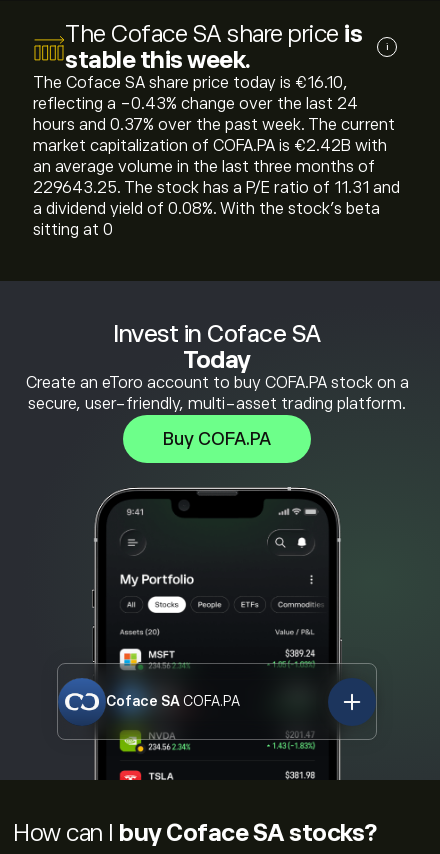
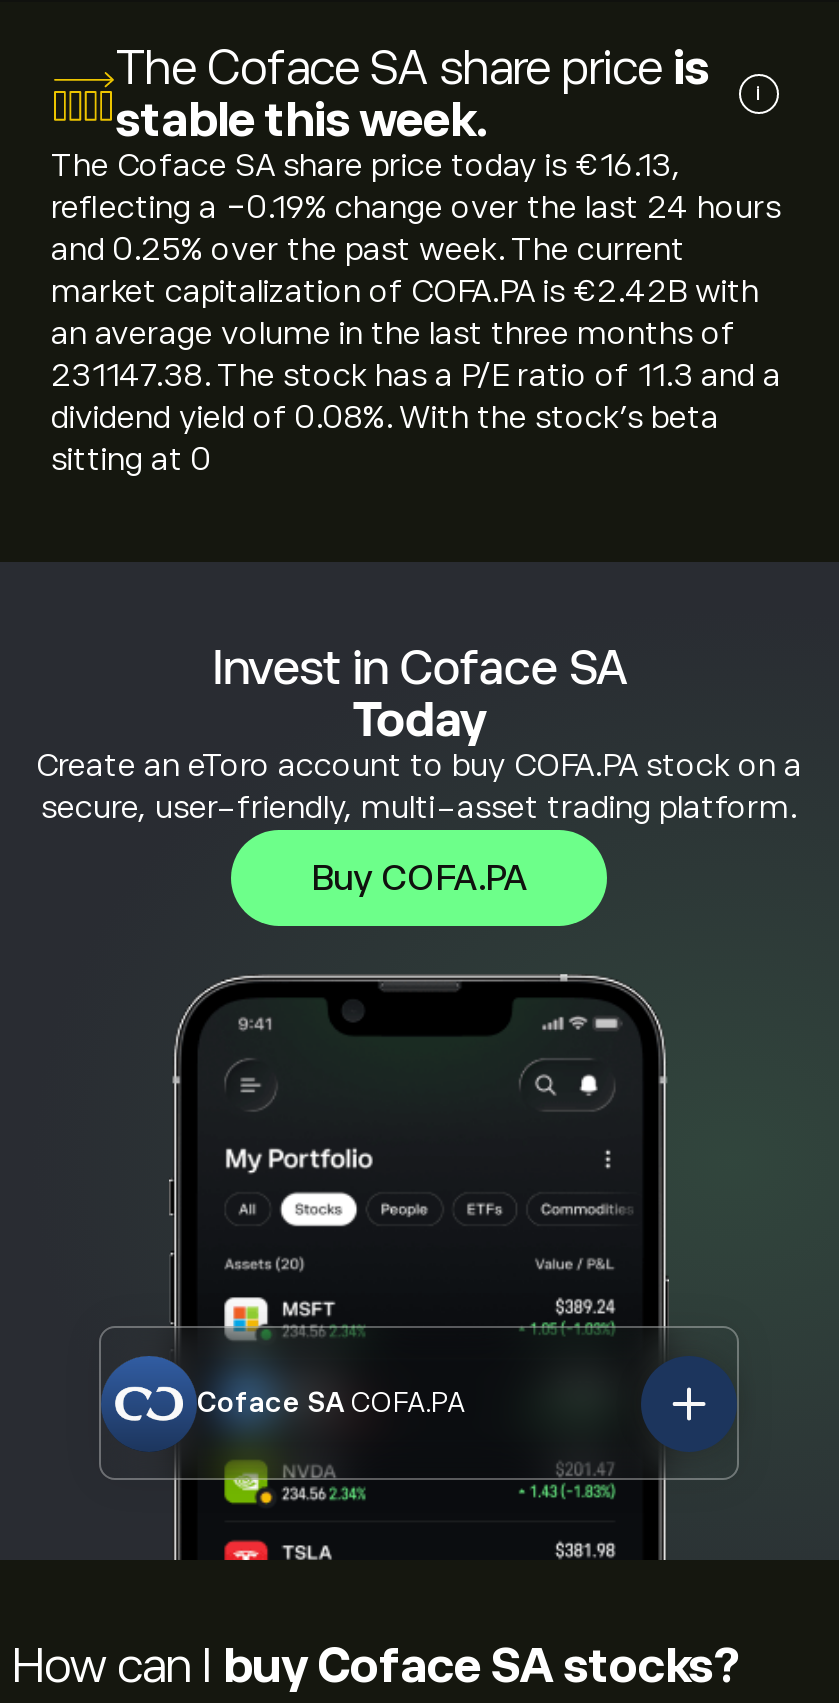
[33,74,395,134] The Coface SA share price today is €16.10, | reflecting a -0.43% change over the last 24 | hours and 0.37% over the past week. The current -> [51,148,781,268] The Coface SA share price today is €16.13, | reflecting a -0.19% change over the last 24 hours | and 0.25% over the past week. The current
[33,179,400,218] 229643.25. The stock has a P/E ratio of 11.31 and | a dividend yield of 0.08%. With the stock’s beta -> [51,358,781,436] 231147.38. The stock has a P/E ratio of 11.3 and a | dividend yield of 0.08%. With the stock’s beta

